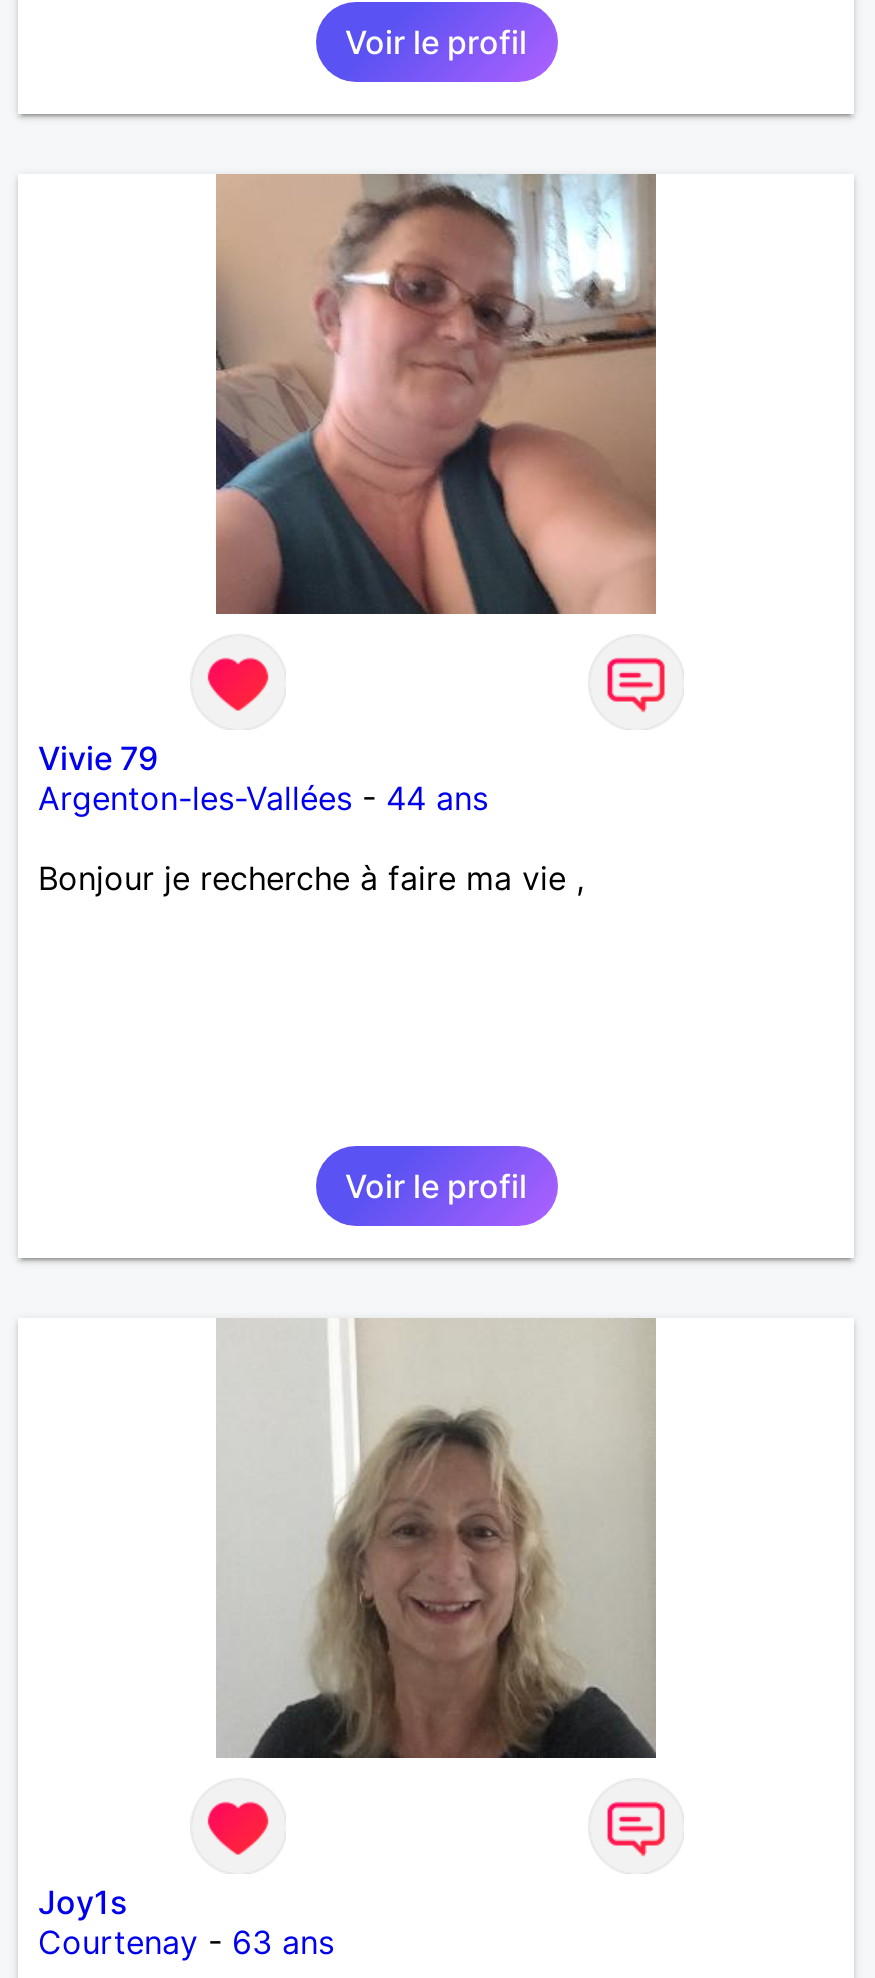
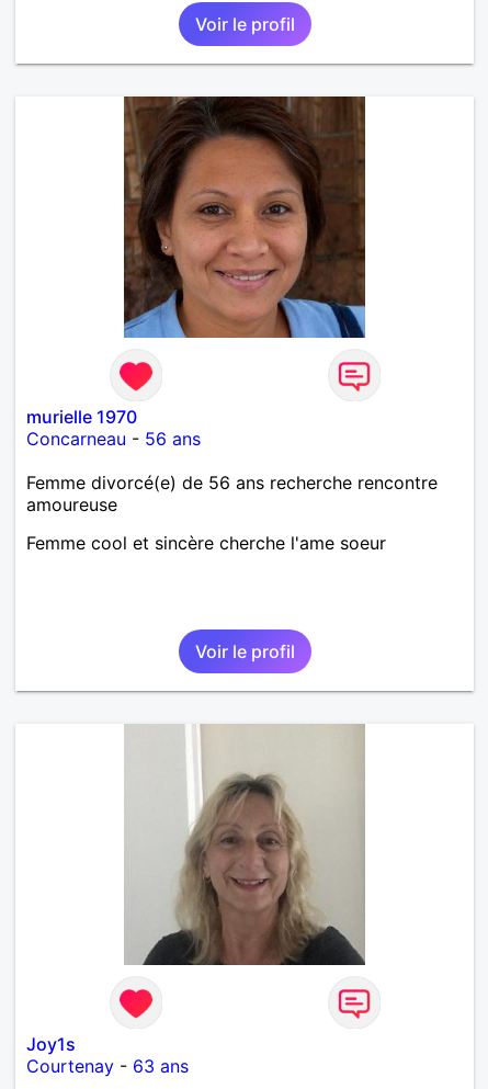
[214,172,658,616] [image] -> [123,95,366,339] [image]
[38,738,584,898] Vivie 79 | Argenton-les-Vallées - 44 ans | Bonjour je recherche à faire ma vie , -> [26,406,438,554] murielle 1970 | Concarneau - 56 ans | Femme divorcé(e) de 56 ans recherche rencontre | amoureuse | Femme cool et sincère cherche l'ame soeur

